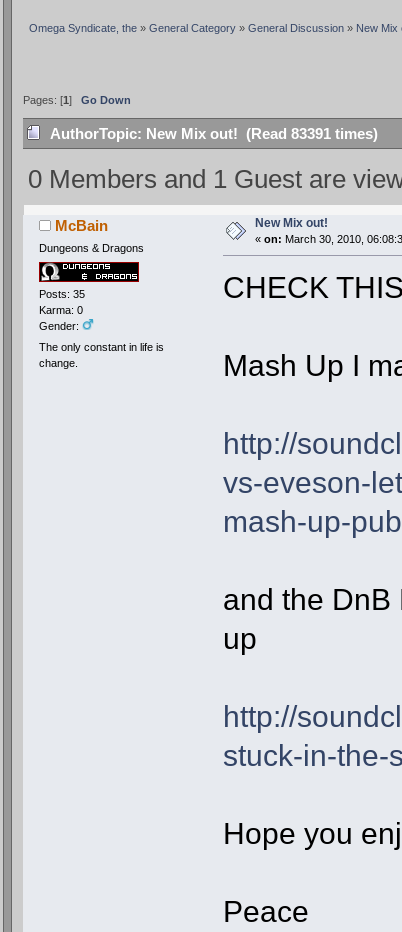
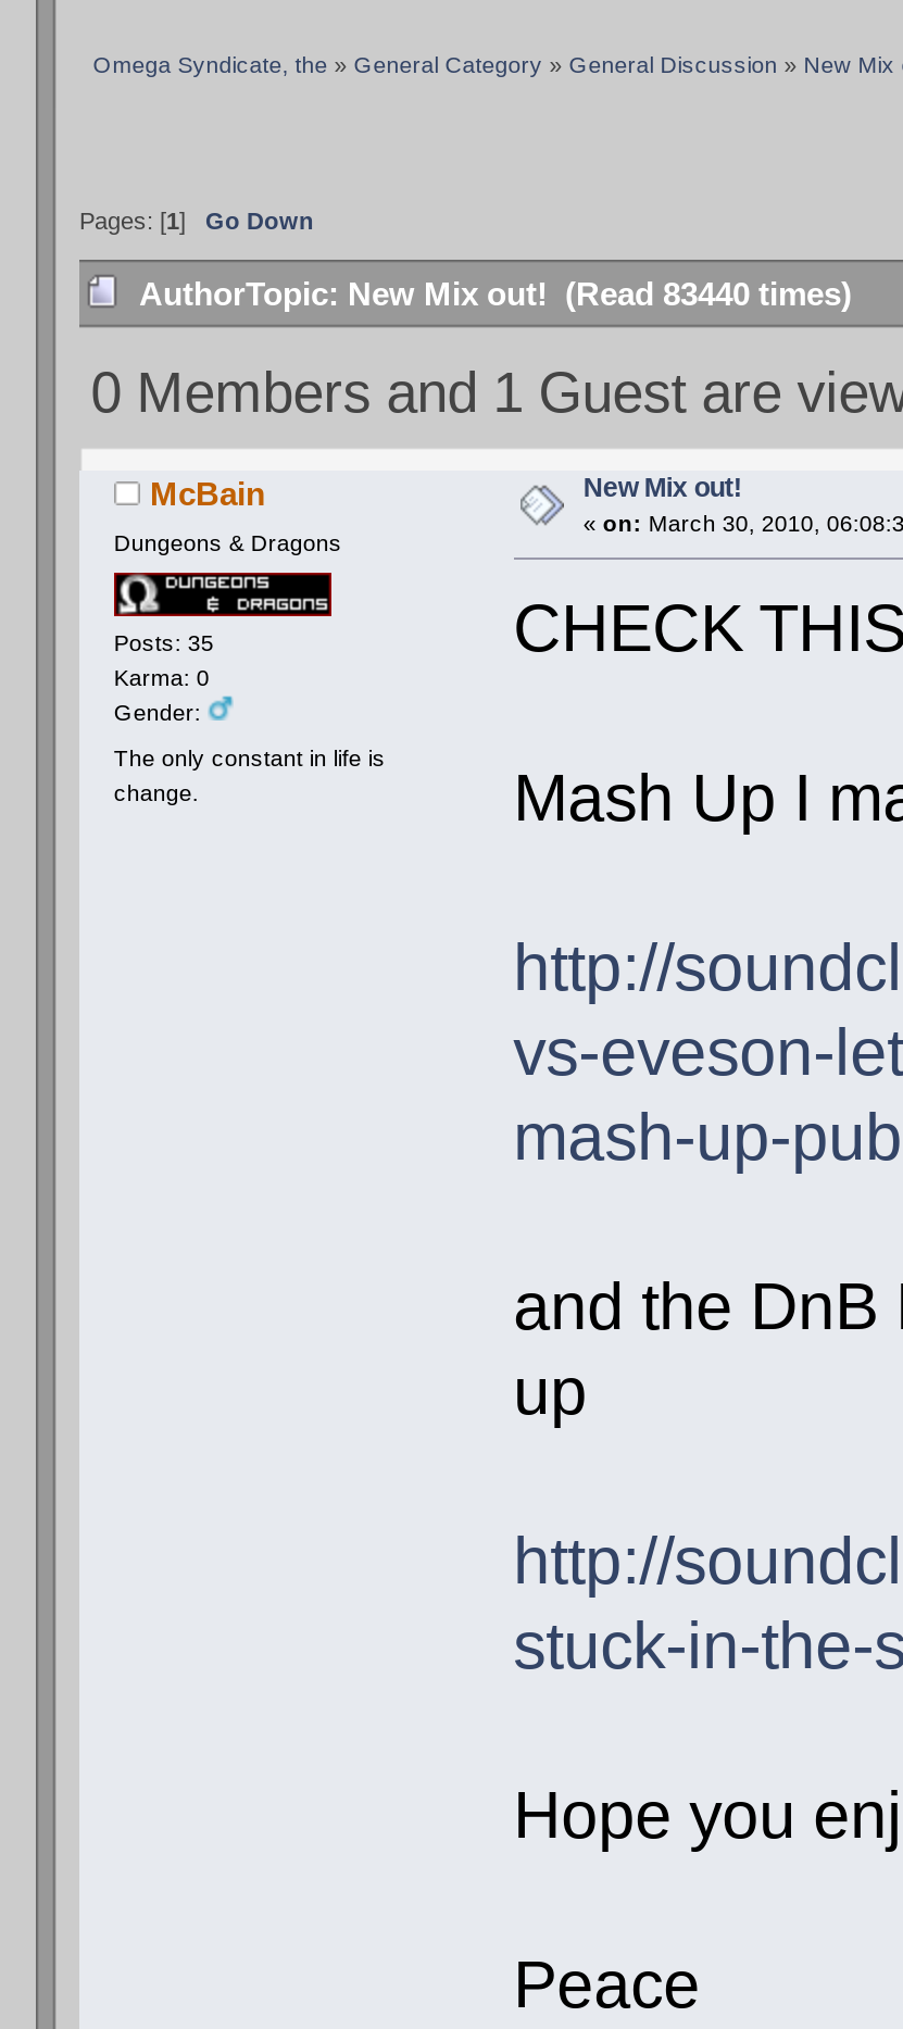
[50,125,378,142] AuthorTopic: New Mix out! (Read 83391 times) -> [139,275,852,311] AuthorTopic: New Mix out! (Read 83440 times)

